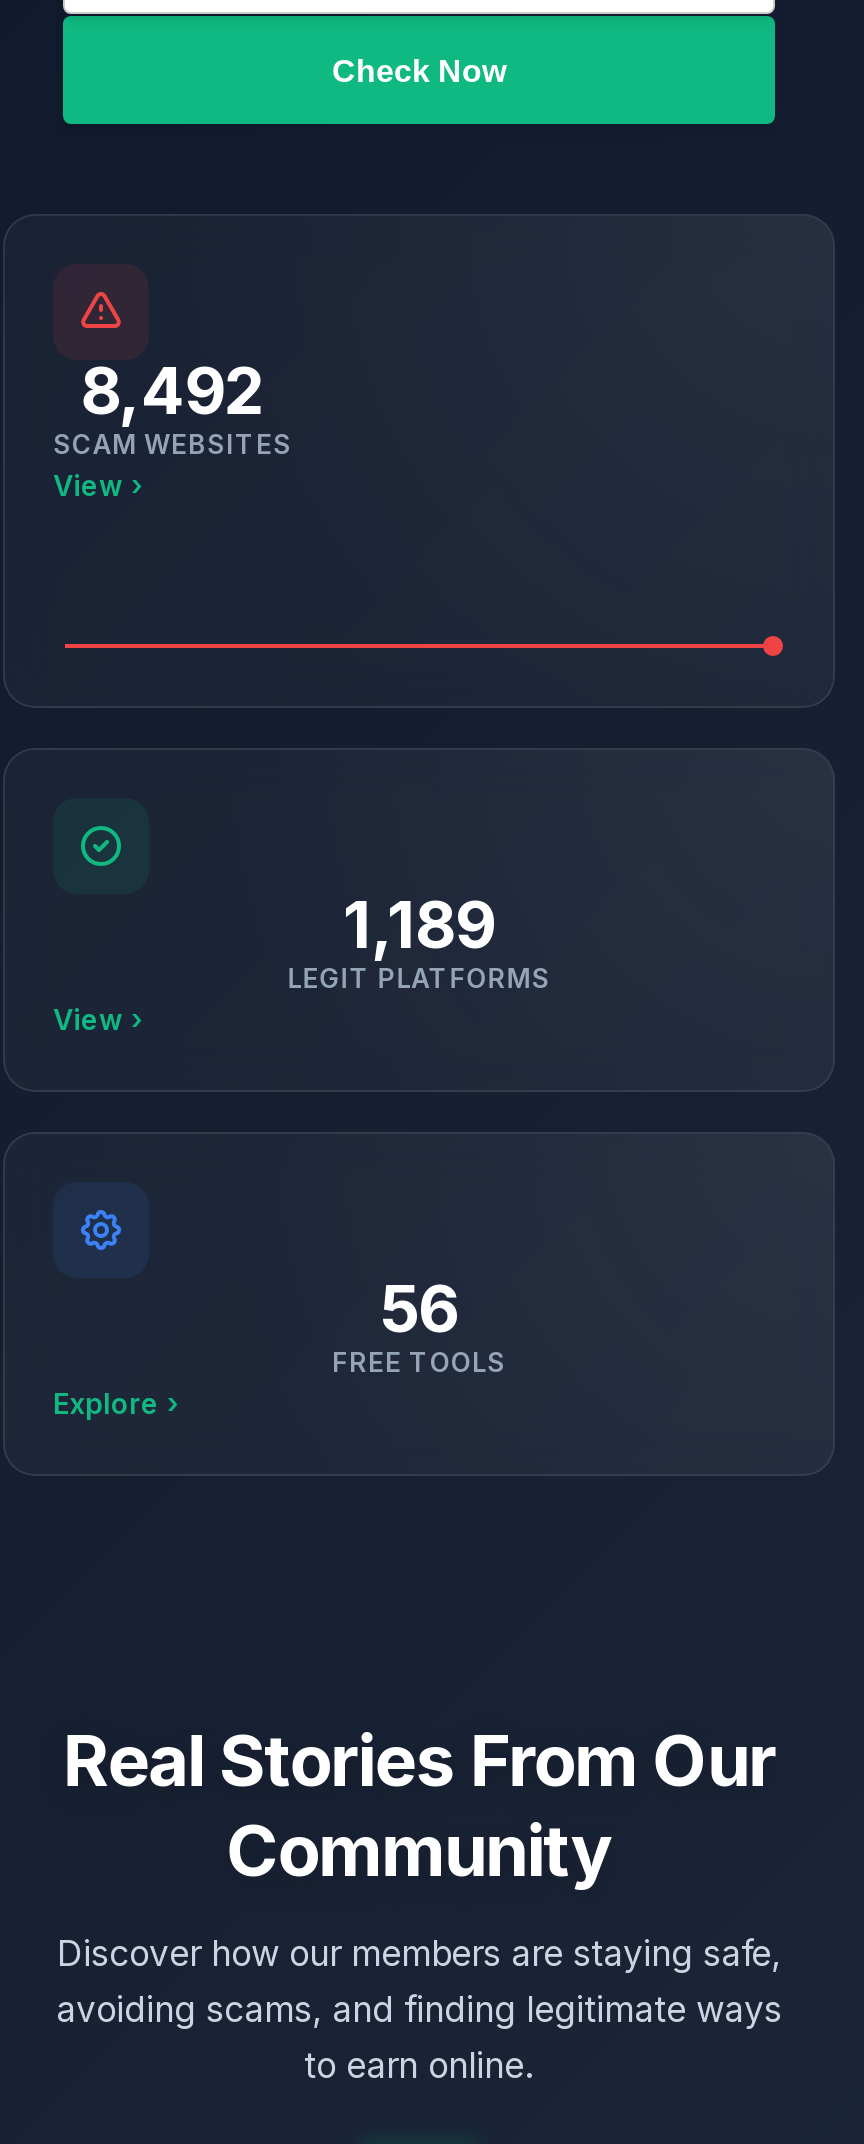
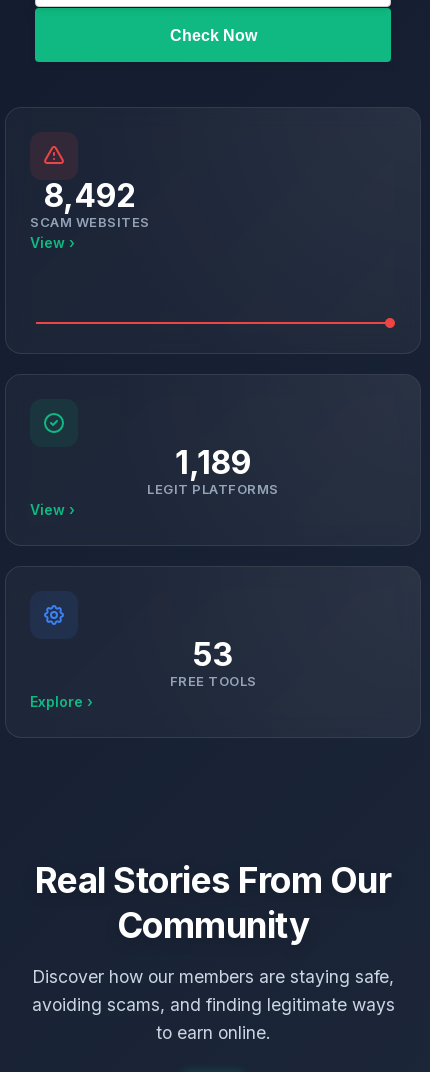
[380,1270,458,1348] 56 -> [193,635,233,674] 53

